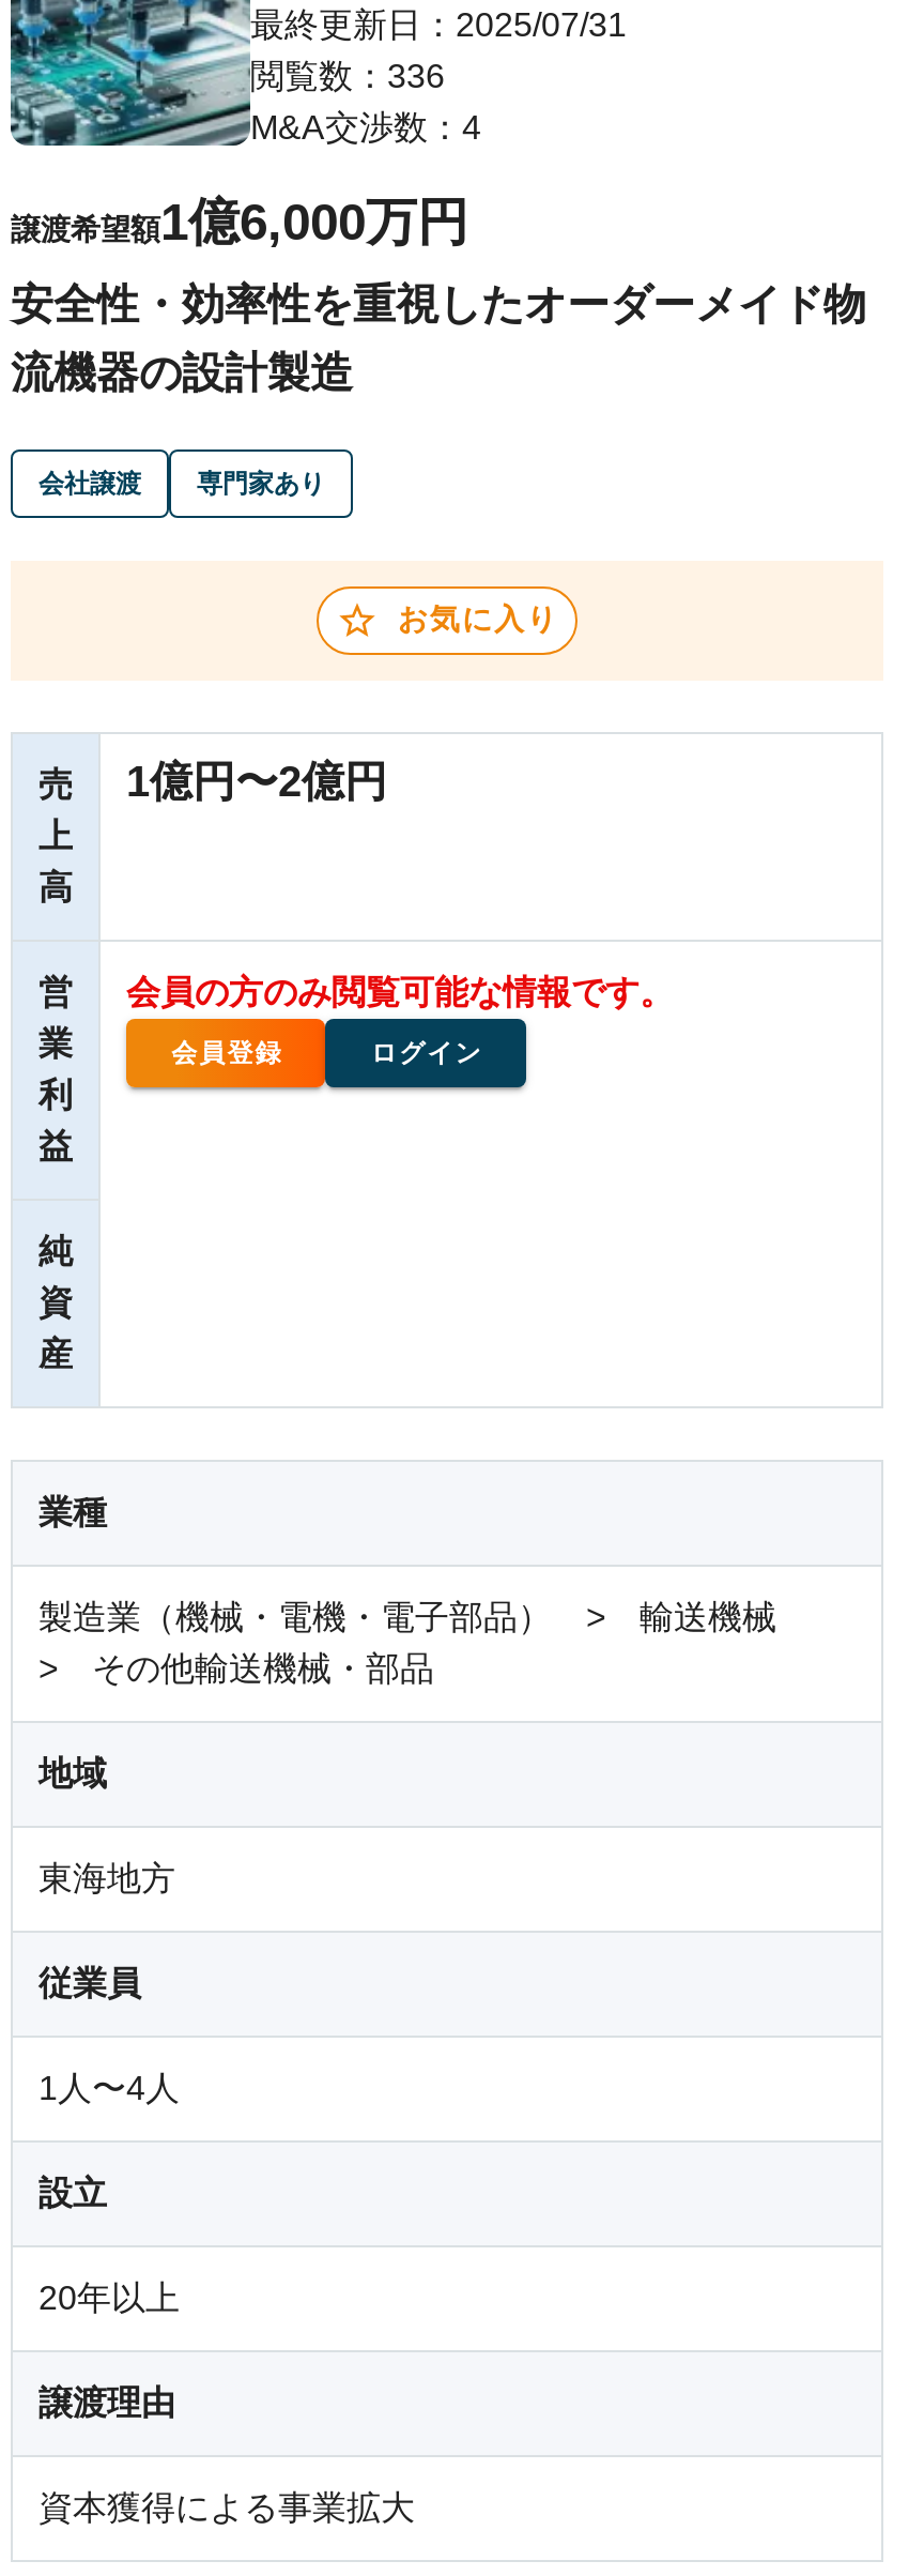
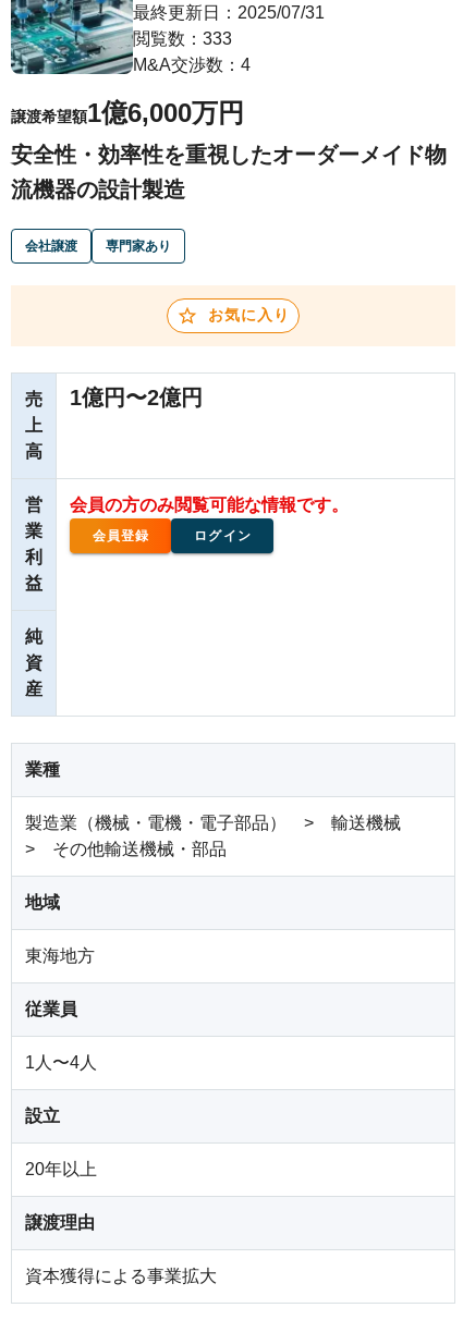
[250,59,445,95] 閲覧数：336 -> [133,30,232,48] 閲覧数：333

